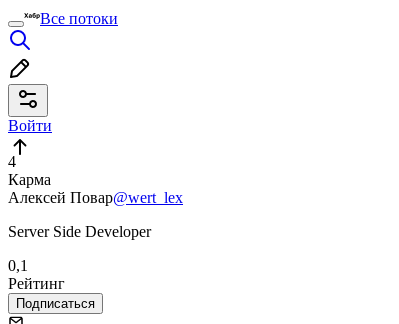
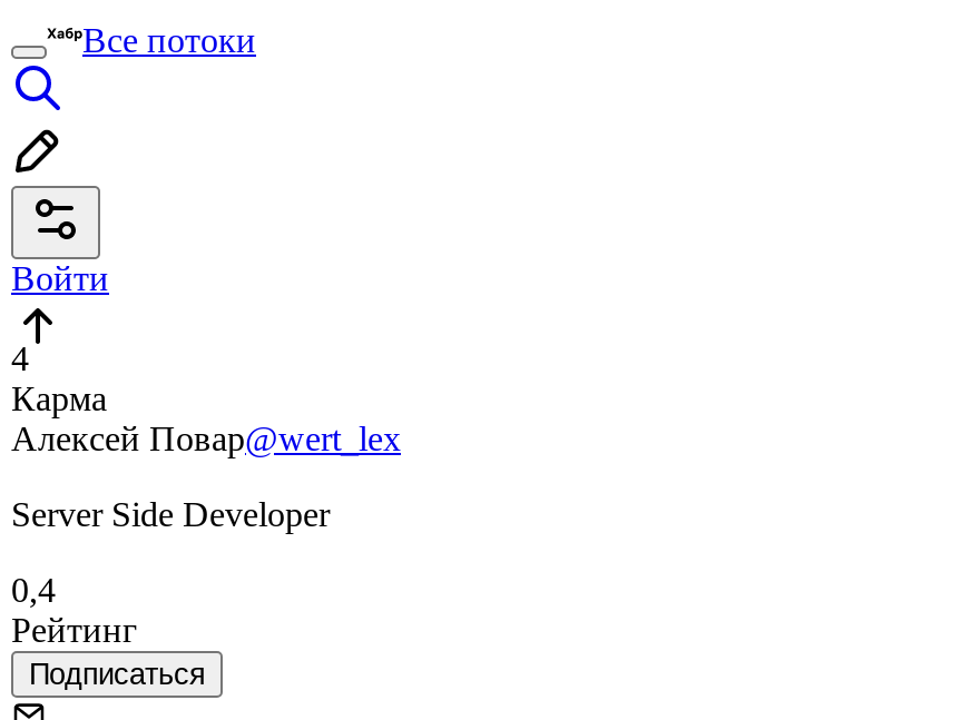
[8,257,28,274] 0,1 -> [11,571,56,609] 0,4

